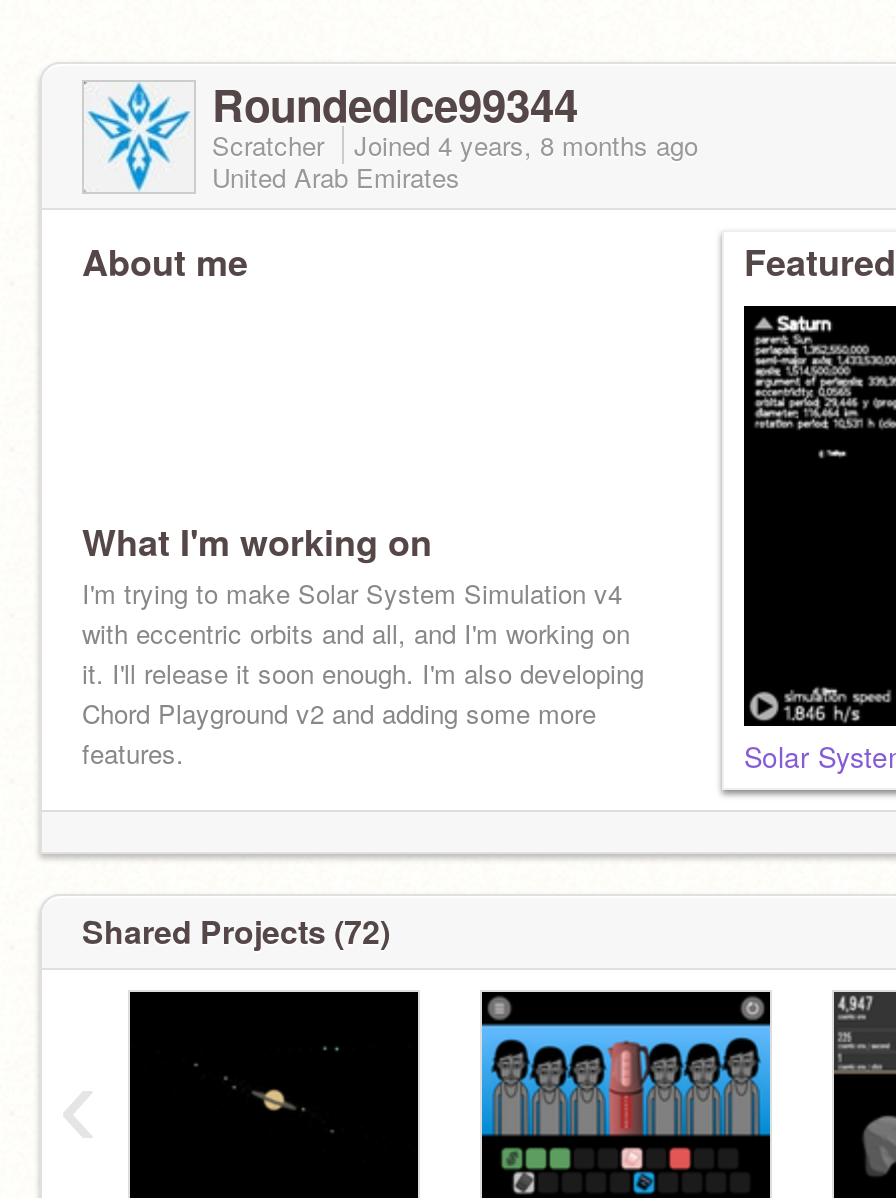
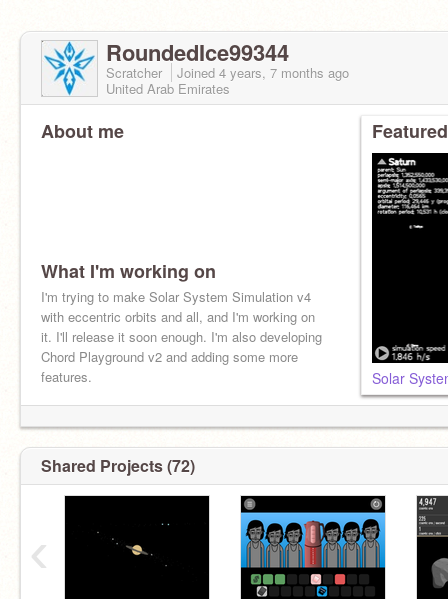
[212,126,698,164] Scratcher Joined 4 years, 8 months ago -> [106,63,349,82] Scratcher Joined 4 years, 7 months ago

